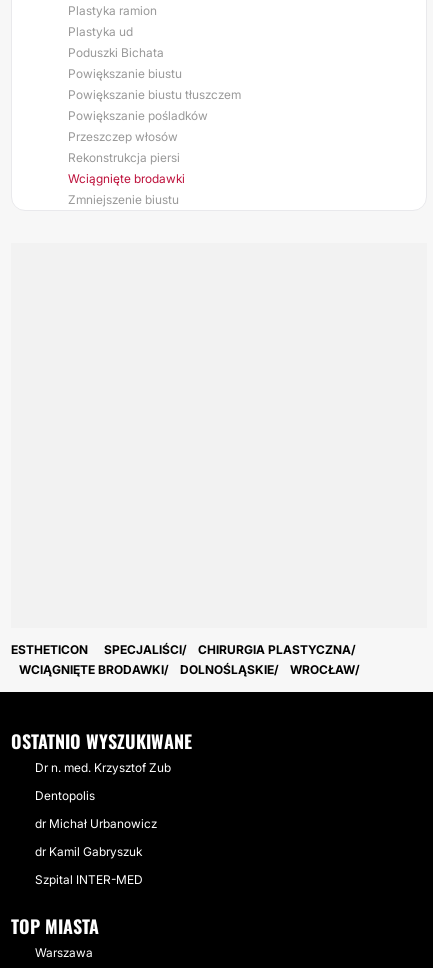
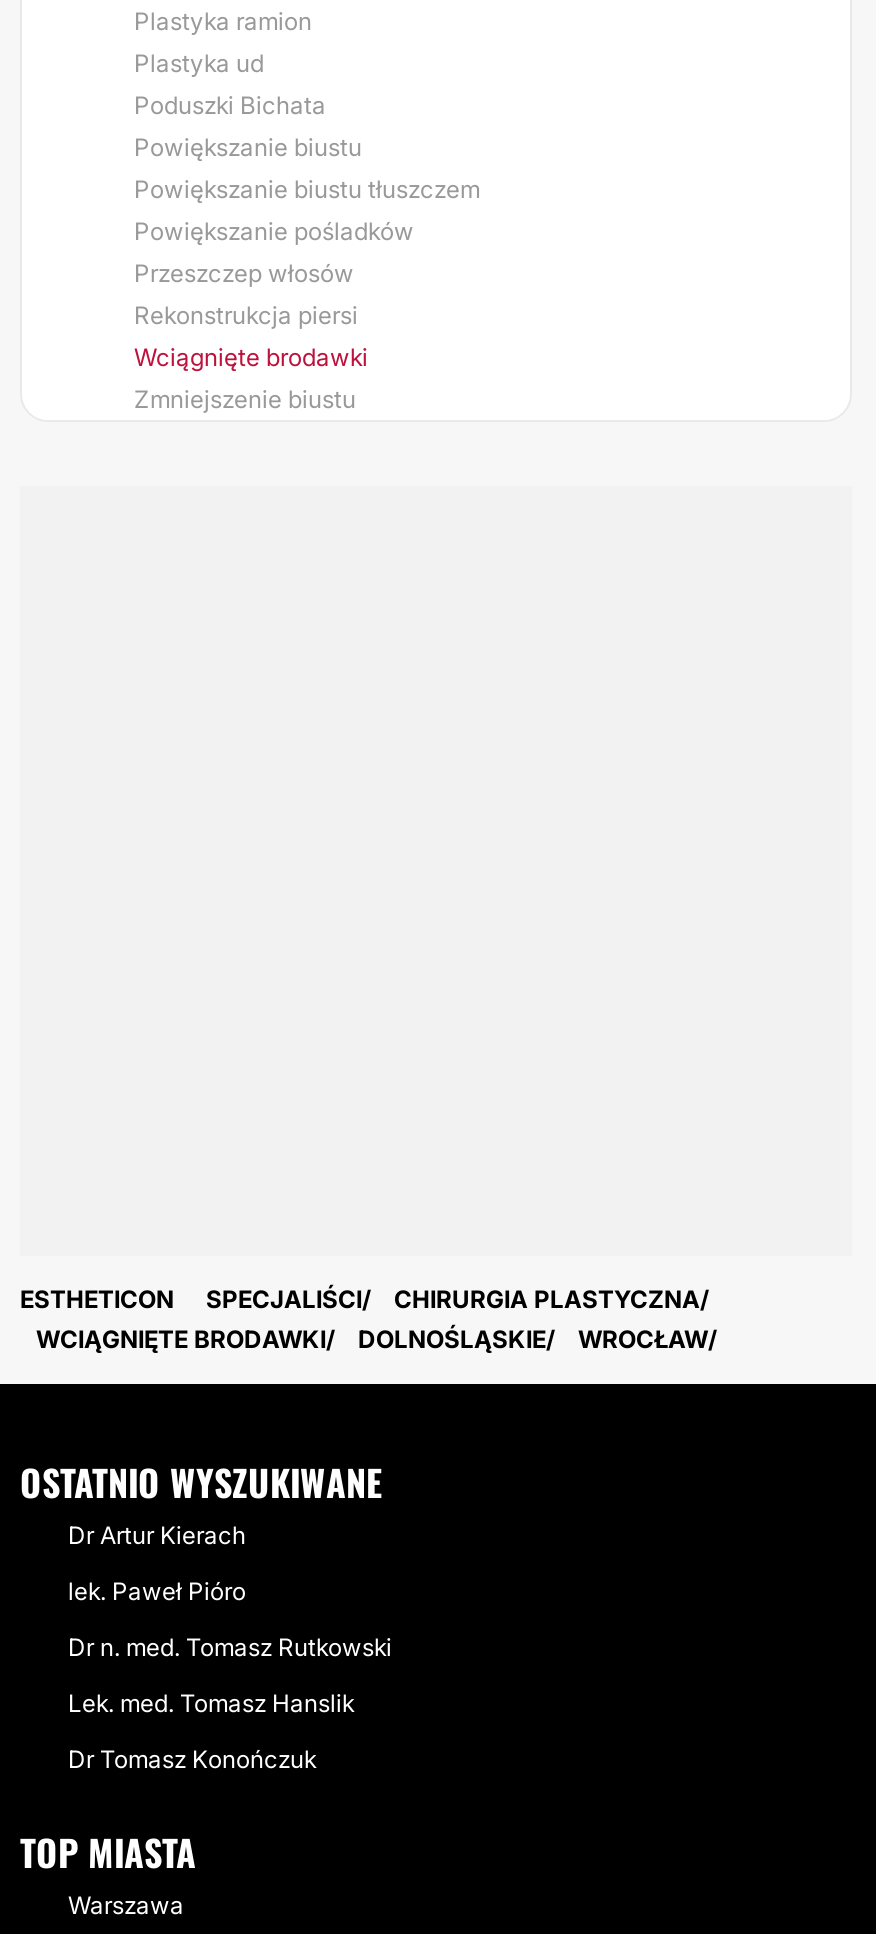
[35,760,171,775] Dr n. med. Krzysztof Zub -> [68,1520,246,1550] Dr Artur Kierach
[35,788,95,803] Dentopolis -> [68,1576,246,1606] lek. Paweł Pióro
[35,816,157,831] dr Michał Urbanowicz -> [68,1632,392,1662] Dr n. med. Tomasz Rutkowski
[35,844,142,859] dr Kamil Gabryszuk -> [68,1688,354,1718] Lek. med. Tomasz Hanslik
[35,872,143,887] Szpital INTER-MED -> [68,1744,316,1774] Dr Tomasz Konończuk

